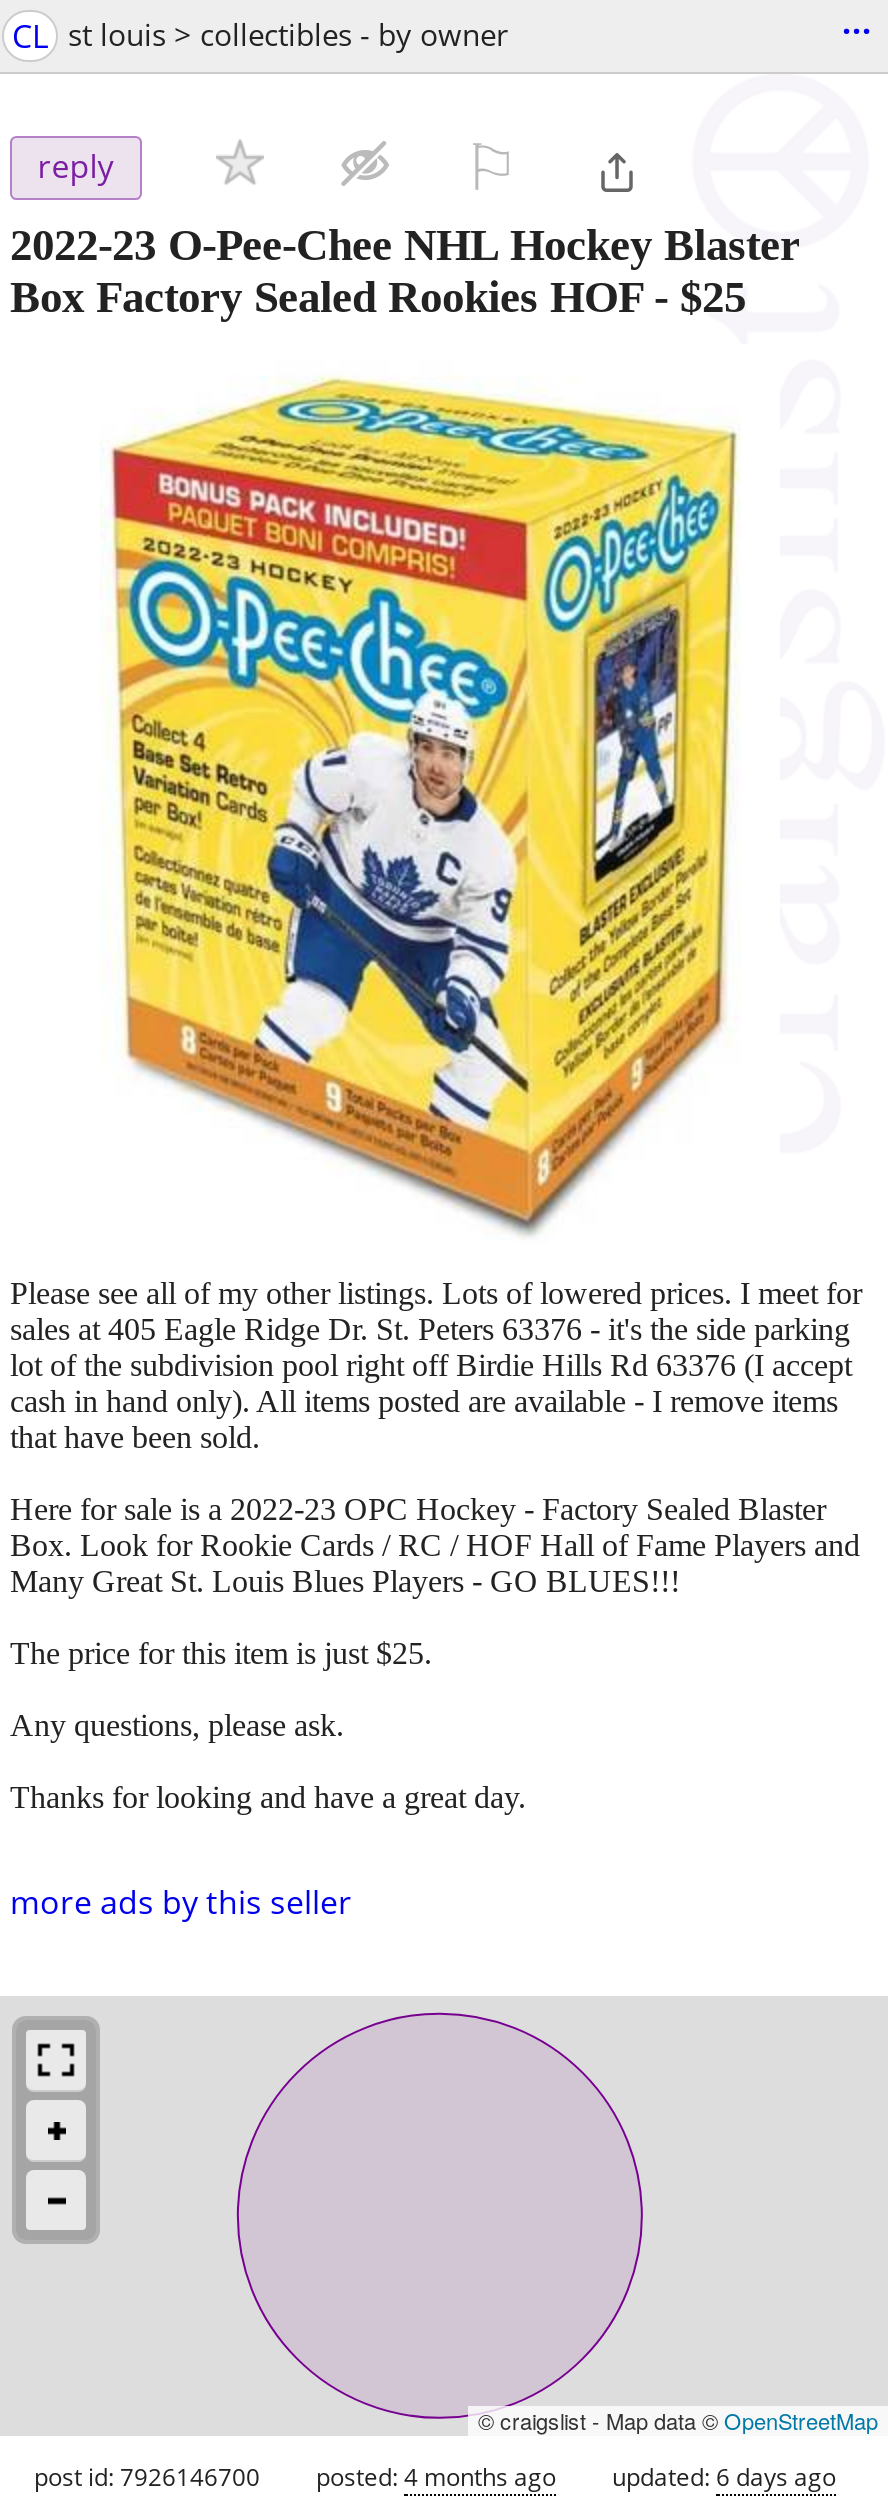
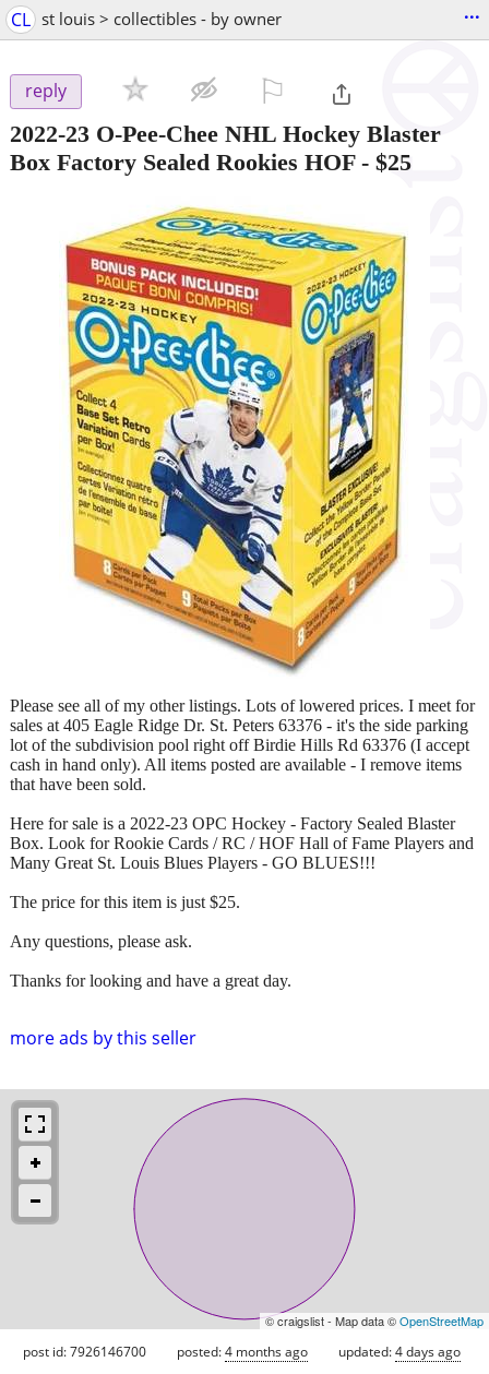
[612,2460,836,2494] updated: 6 days ago -> [338,1342,461,1361] updated: 4 days ago

